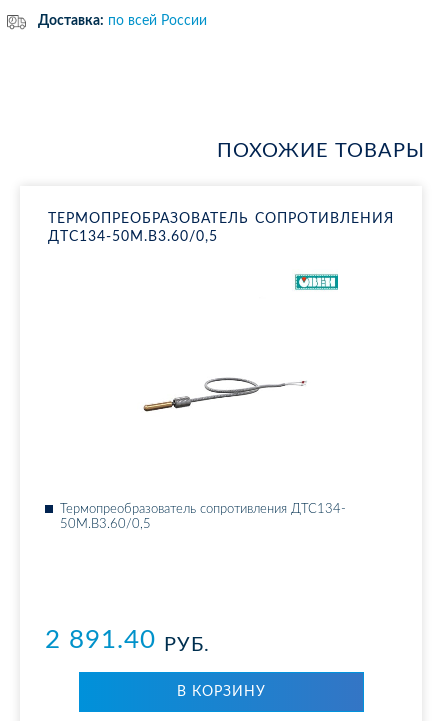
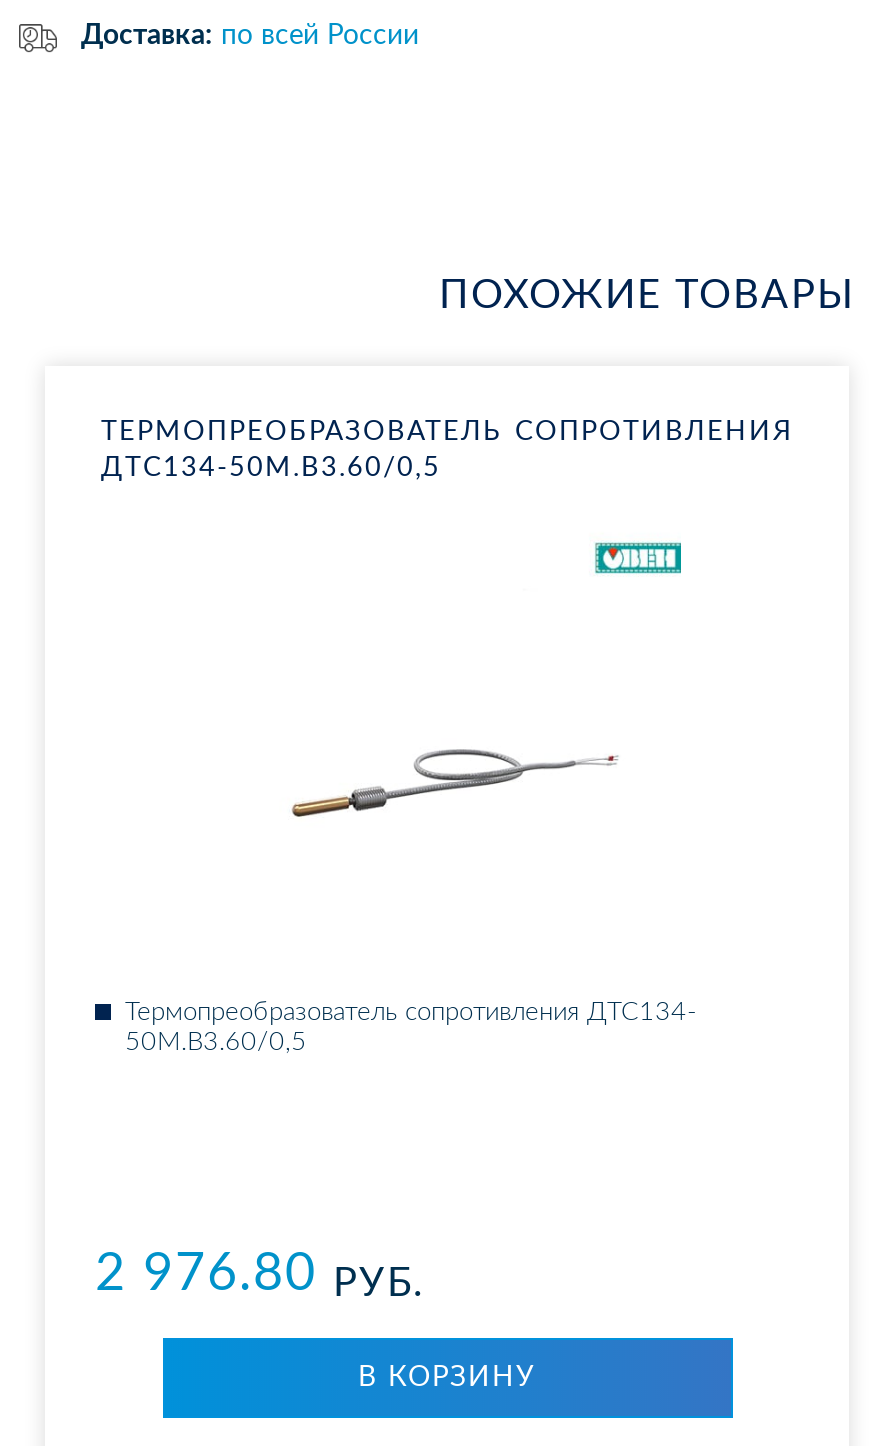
[45,627,210,655] 2 891.40 РУБ. -> [95,1248,425,1304] 2 976.80 РУБ.

